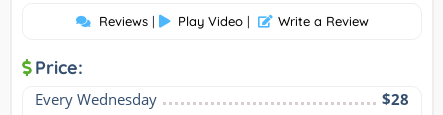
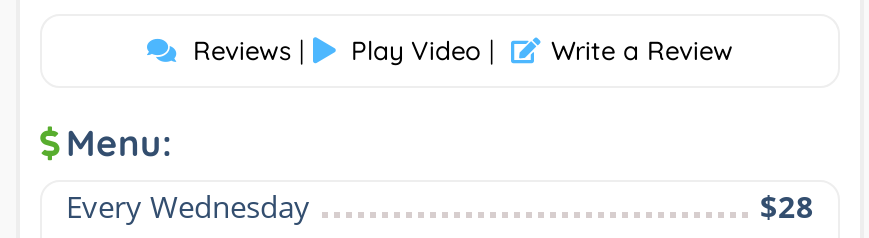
[35,56,83,79] Price: -> [66,121,172,167] Menu:

